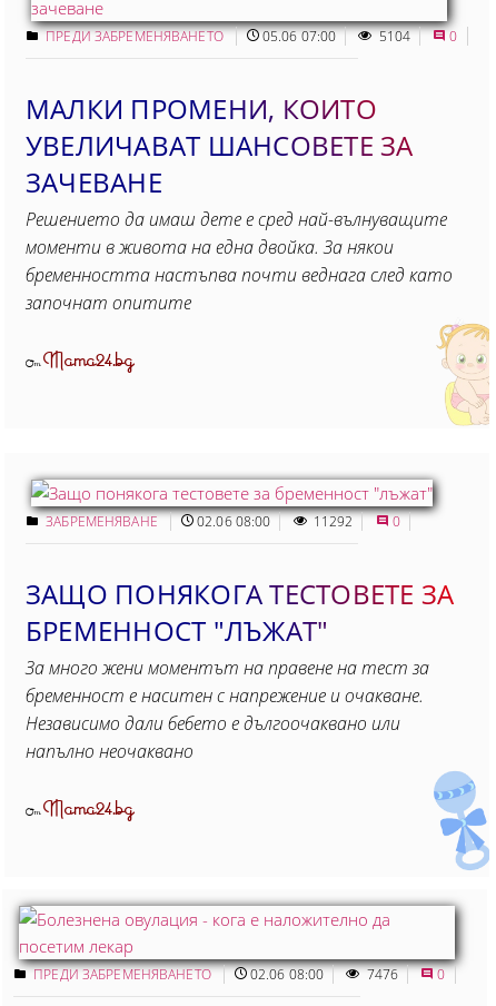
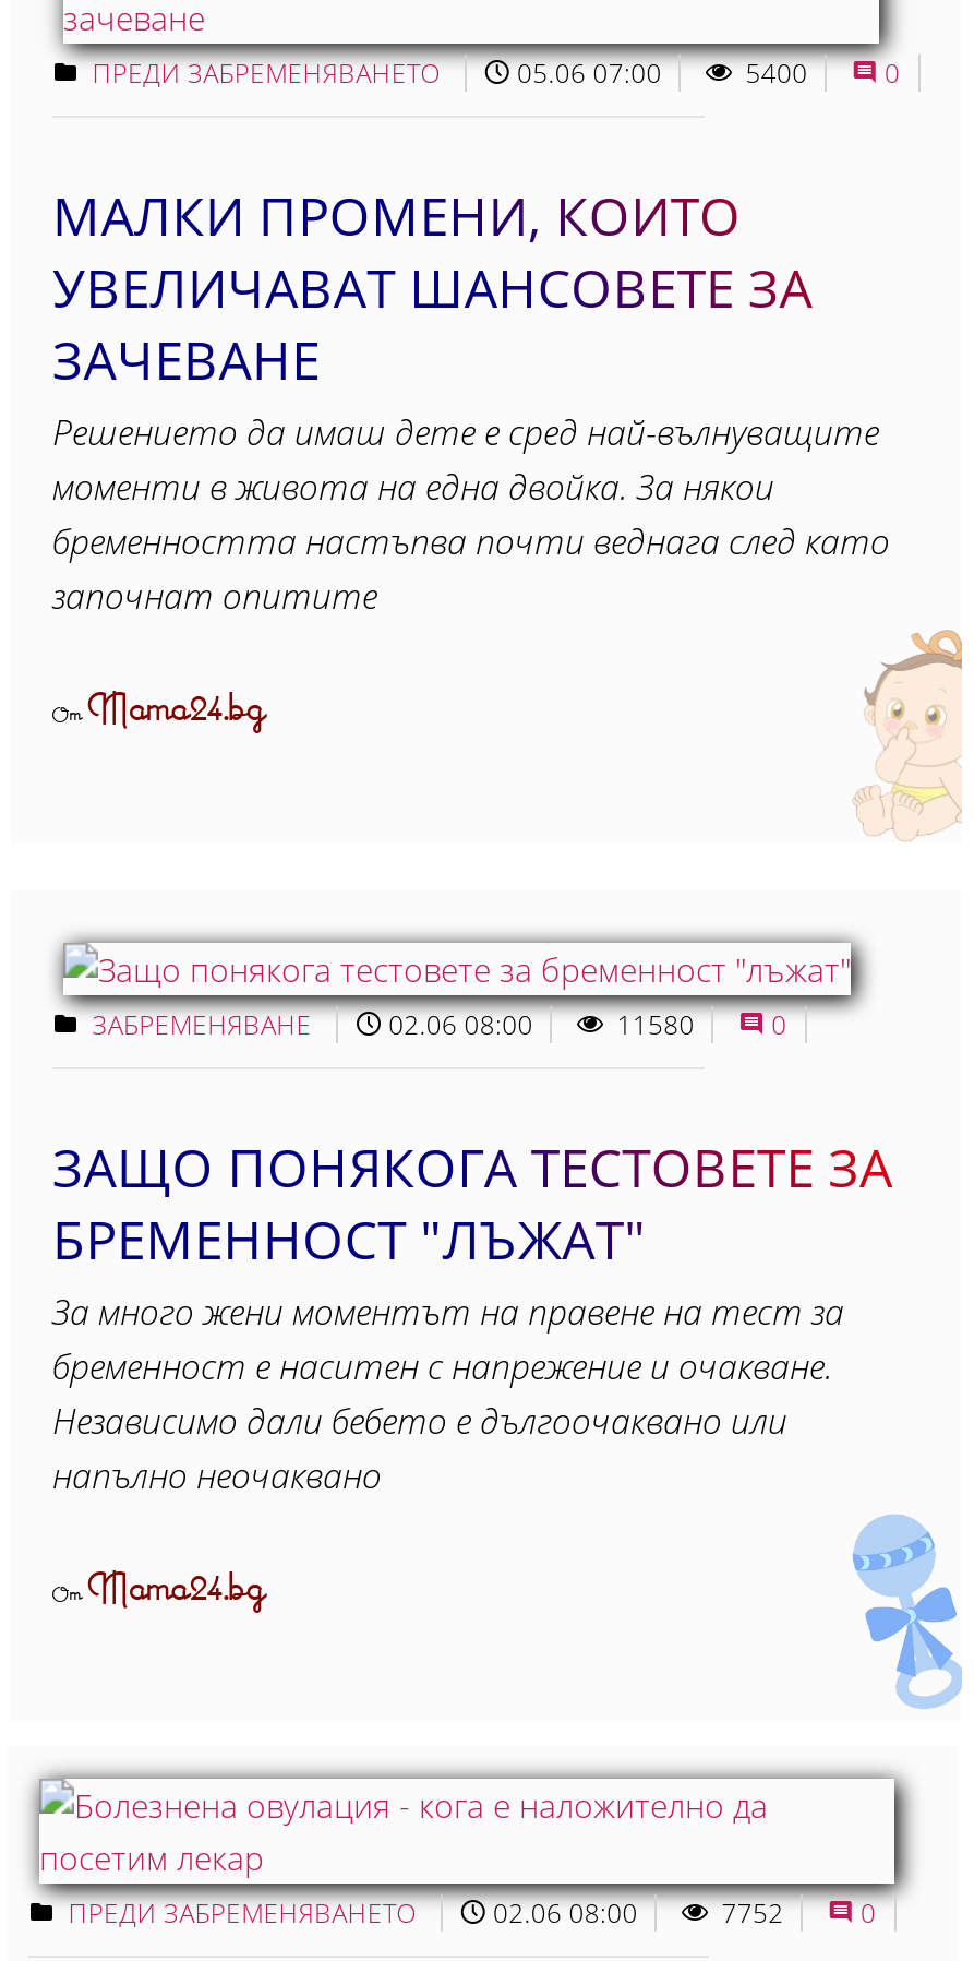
[375,26,411,45] 5104 -> [739,53,808,91] 5400
[435,320,489,425] [image] -> [853,629,962,836] [image]
[310,511,353,530] 11292 -> [610,1005,695,1042] 11580
[363,964,398,983] 7476 -> [715,1893,784,1930] 7752

